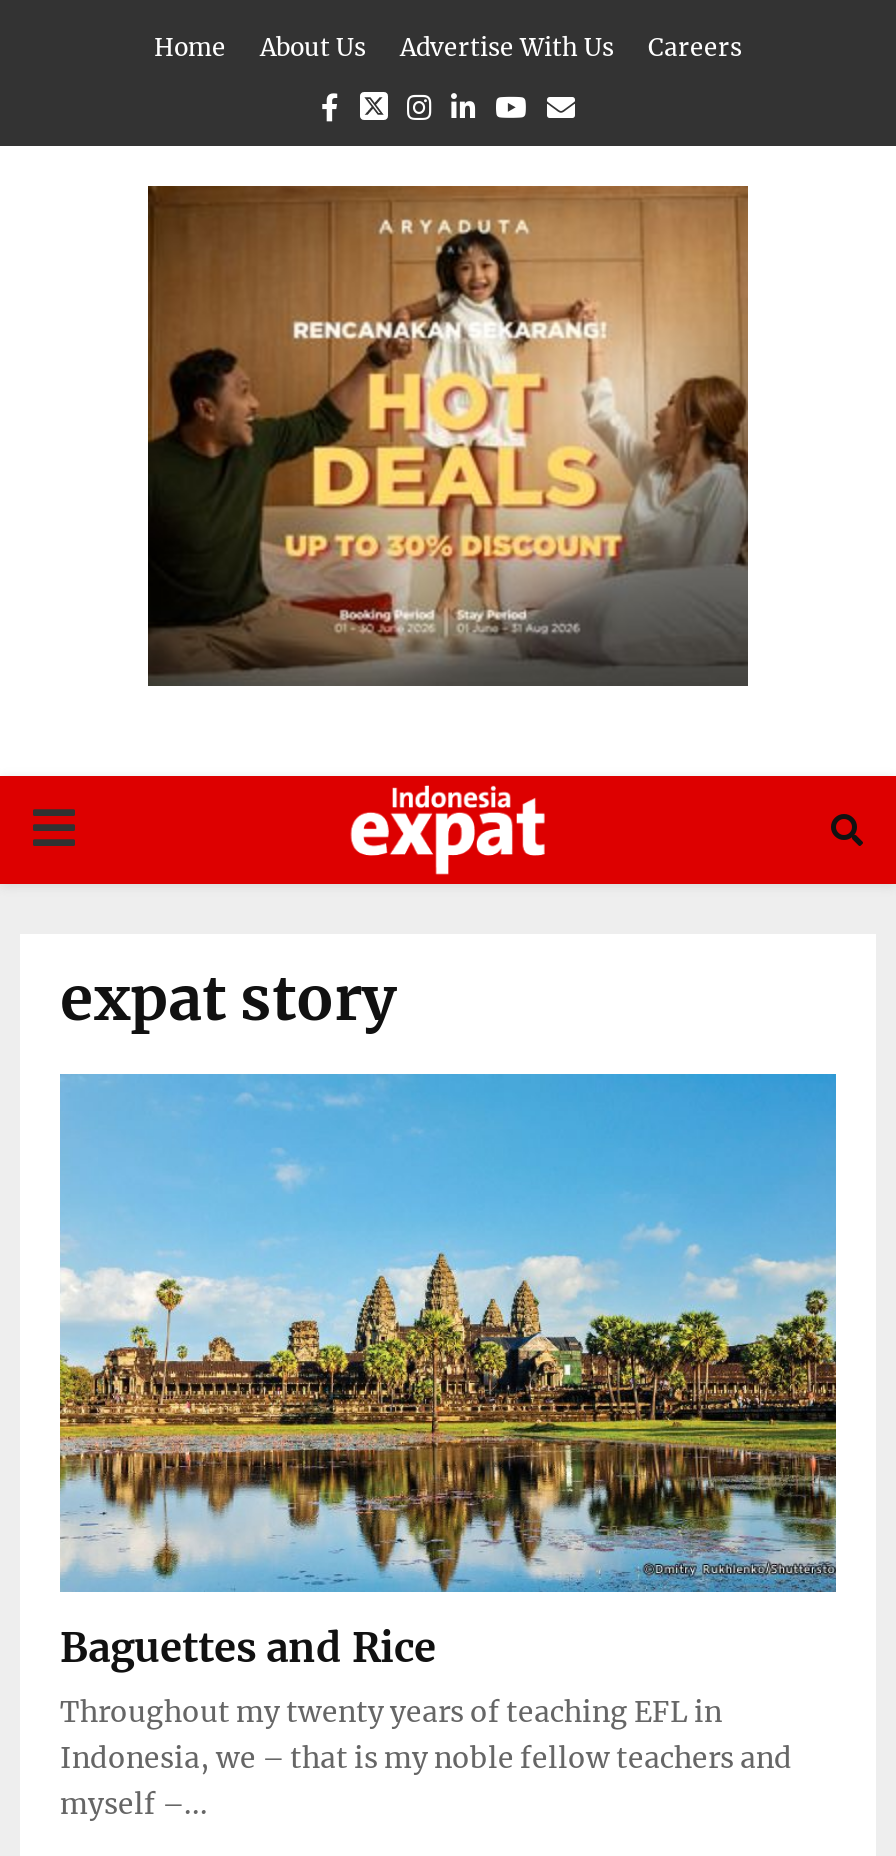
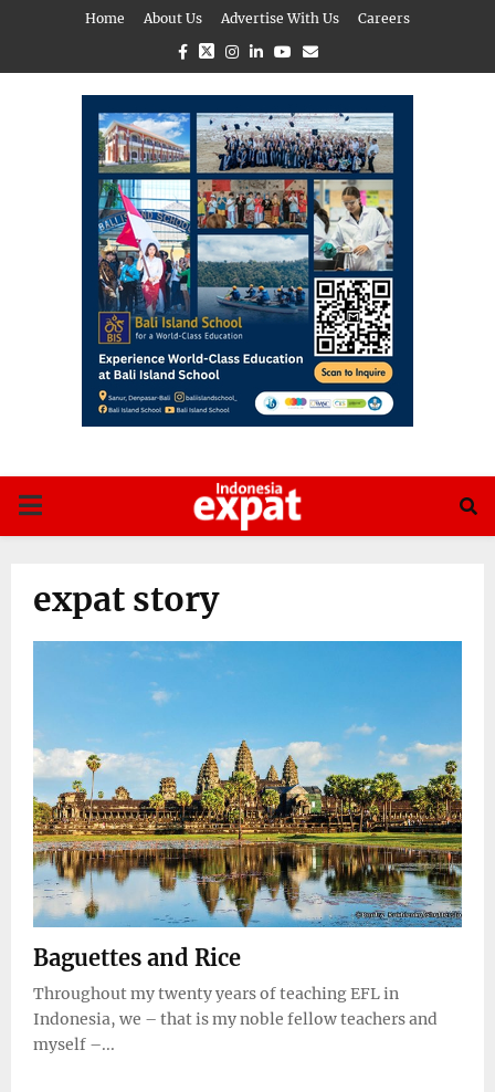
[148,184,750,686] [image] -> [82,94,414,427] [image]

